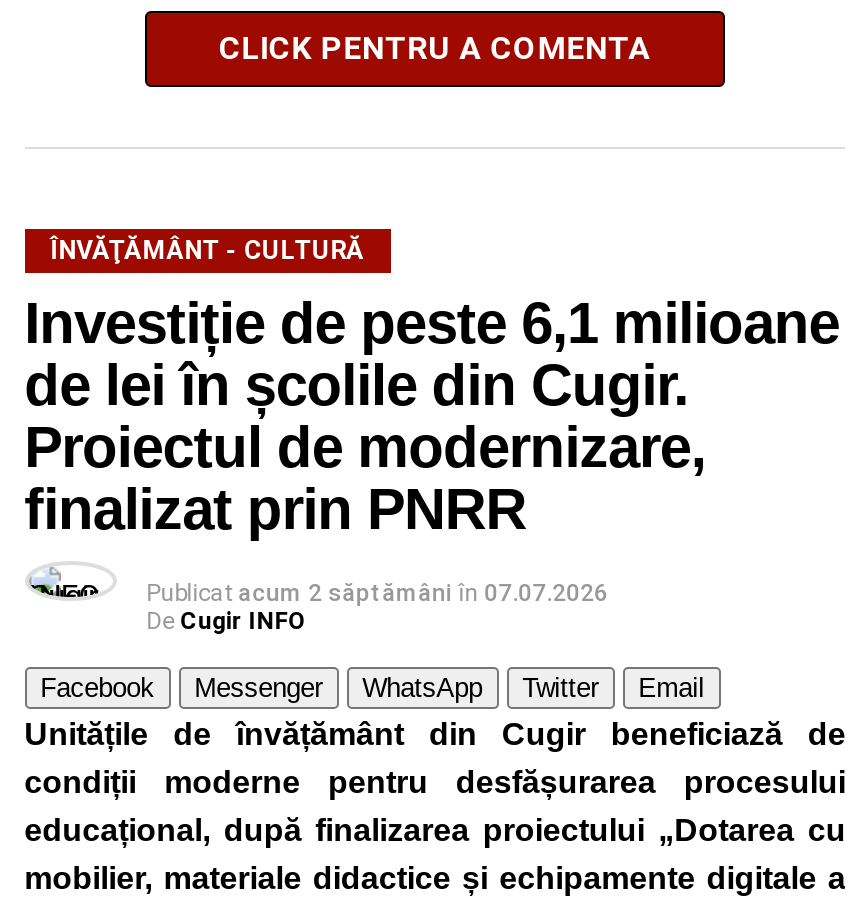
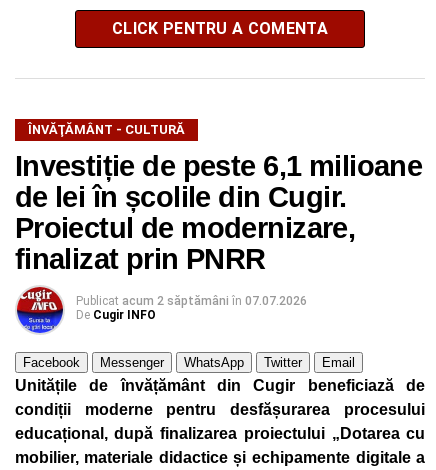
[29,565,119,631] [image] -> [16,286,65,335] [image]

